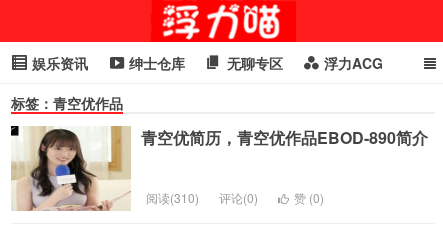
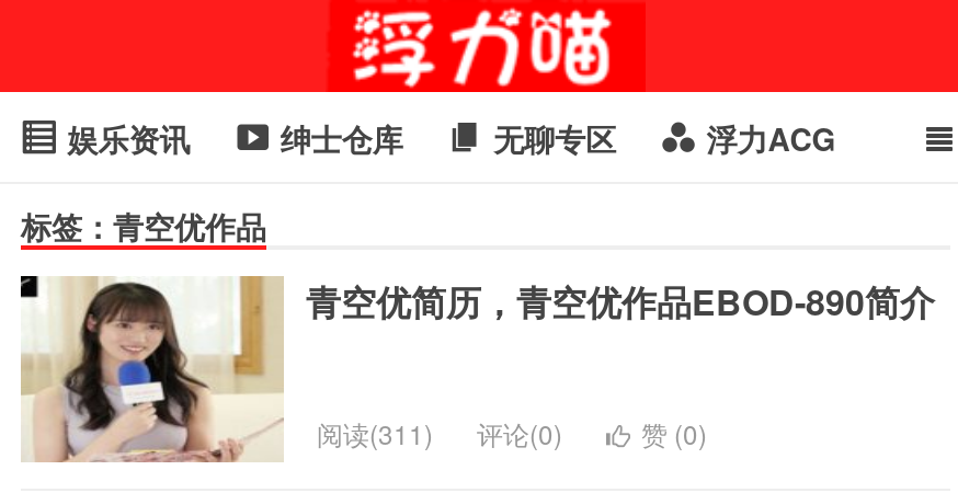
[146,189,258,206] 阅读(310) 评论(0) -> [317,414,562,451] 阅读(311) 评论(0)

